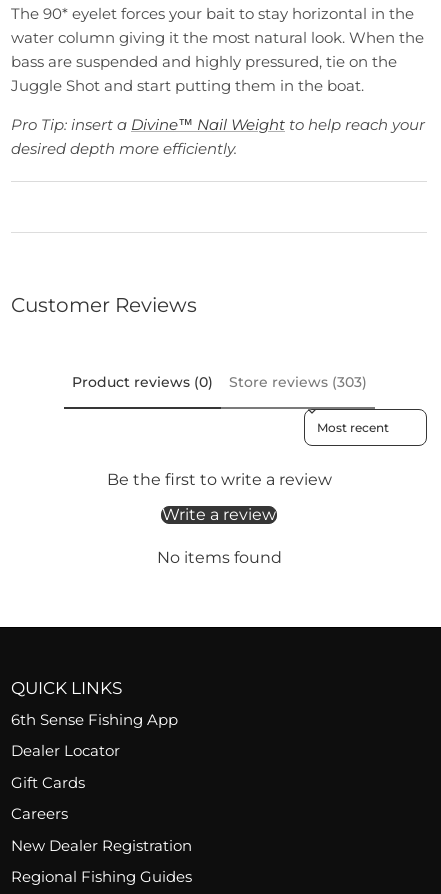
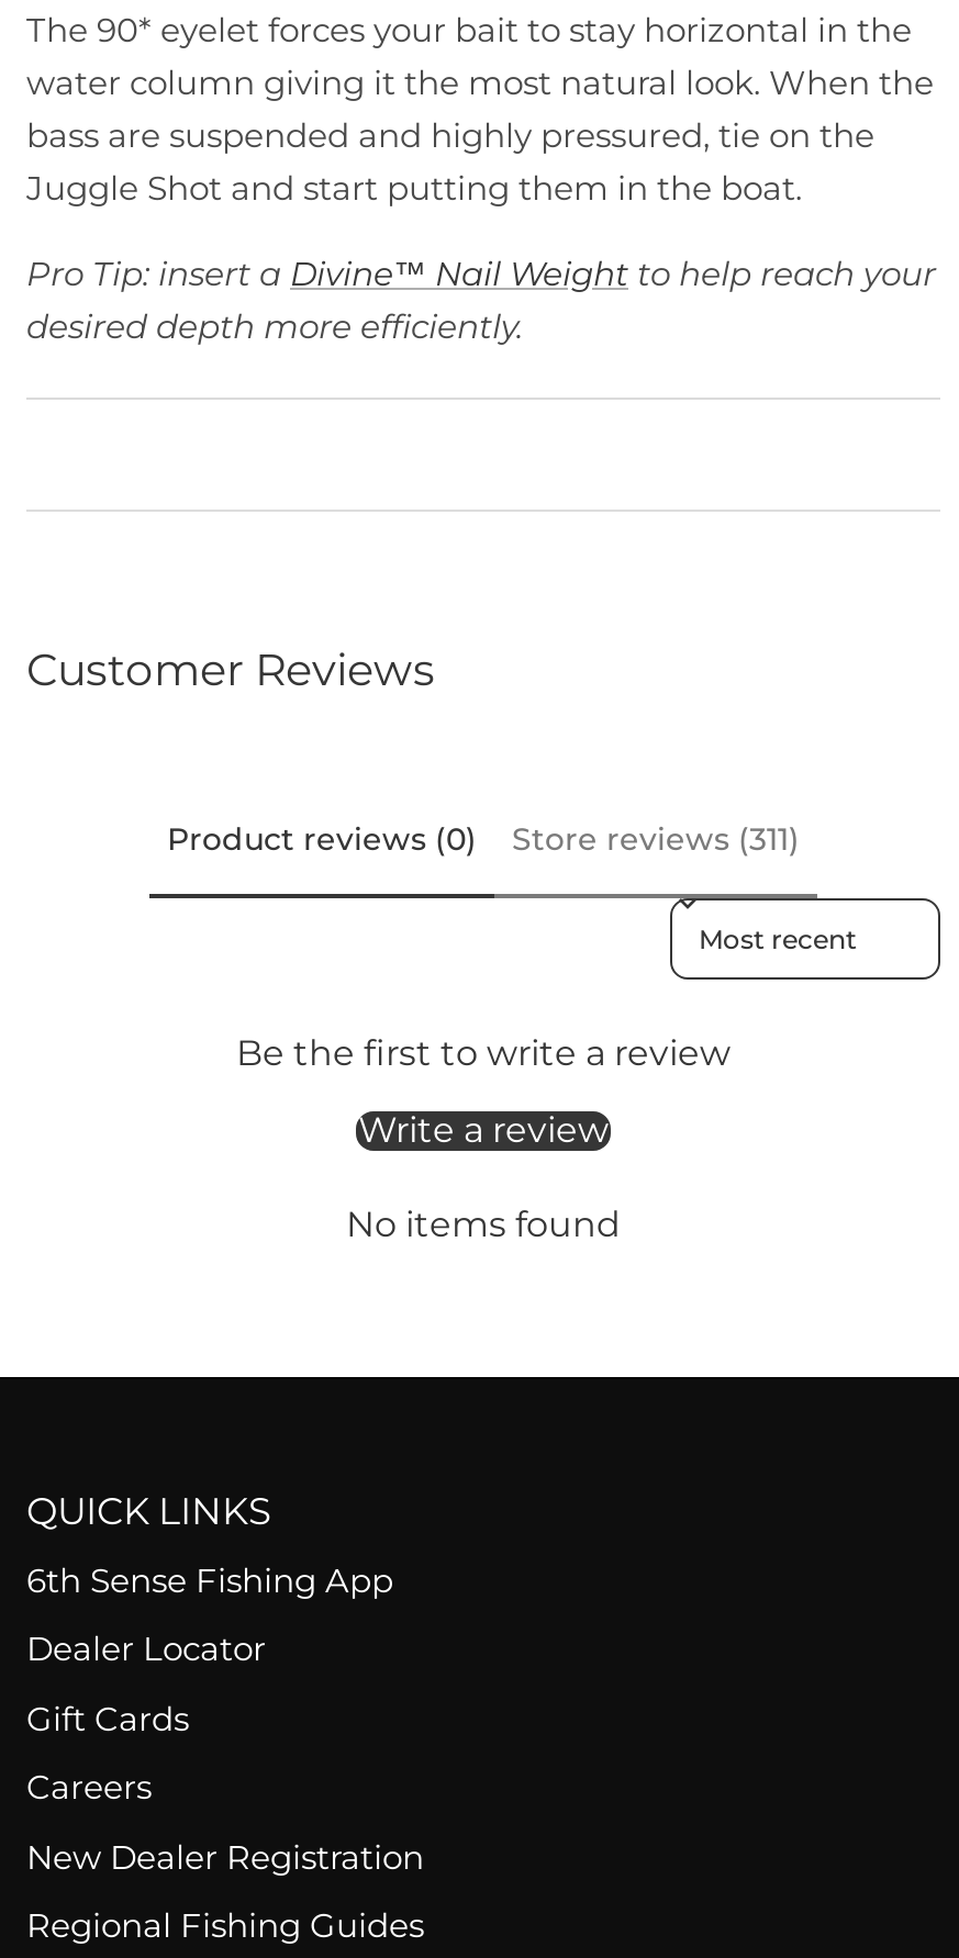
[228,373,366,391] Store reviews (303) -> [512,819,800,859] Store reviews (311)

